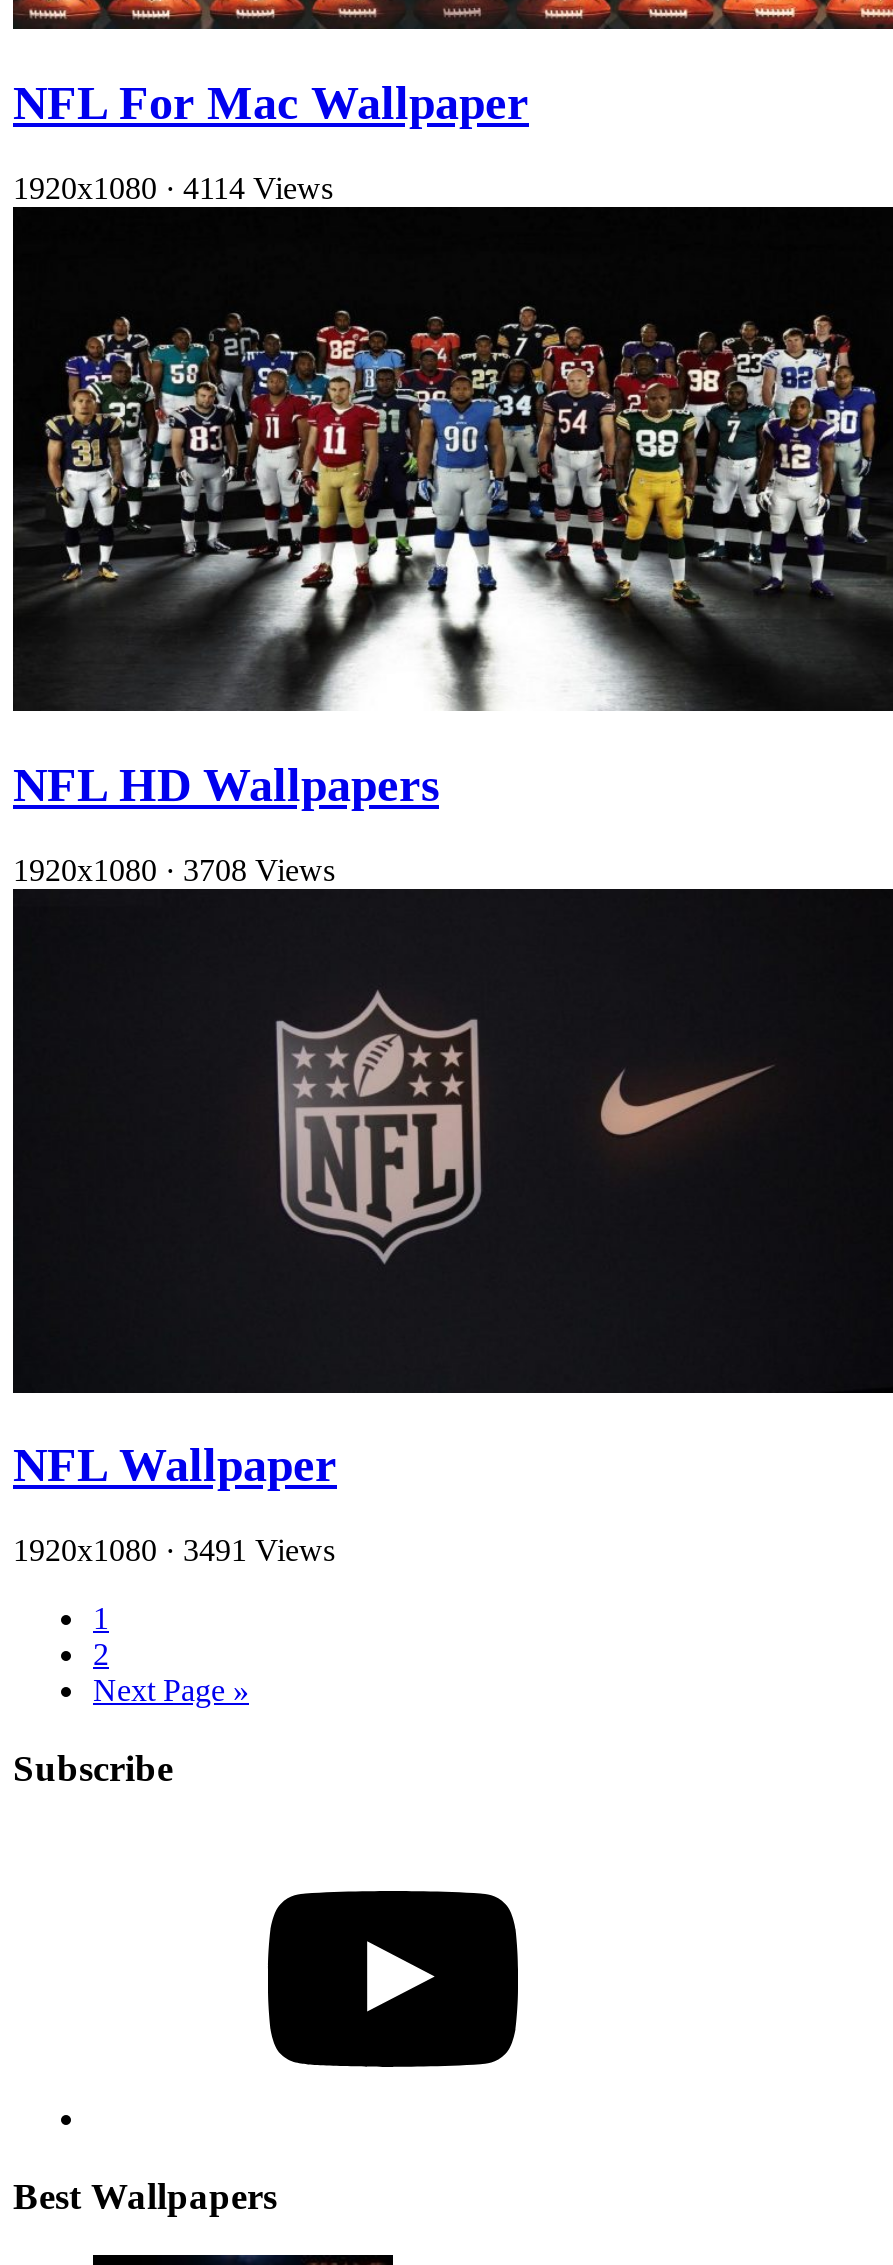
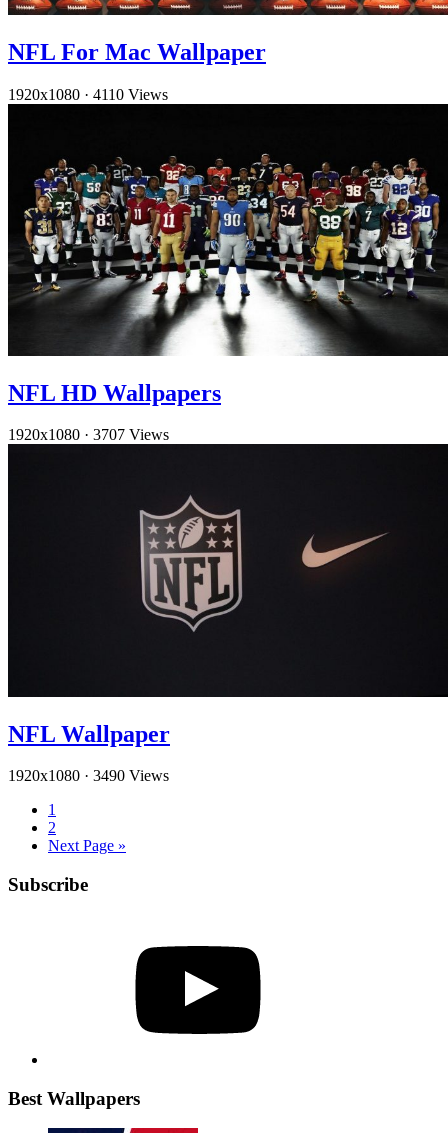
[13,171,333,205] 1920x1080 · 4114 Views -> [8,85,168,102] 1920x1080 · 4110 Views
[13,853,335,887] 1920x1080 · 3708 Views -> [8,426,169,443] 1920x1080 · 3707 Views
[13,1534,335,1568] 1920x1080 · 3491 Views -> [8,767,169,784] 1920x1080 · 3490 Views

